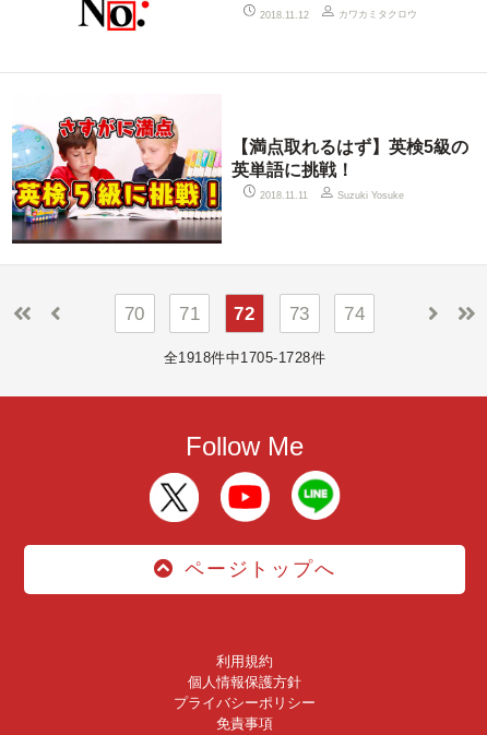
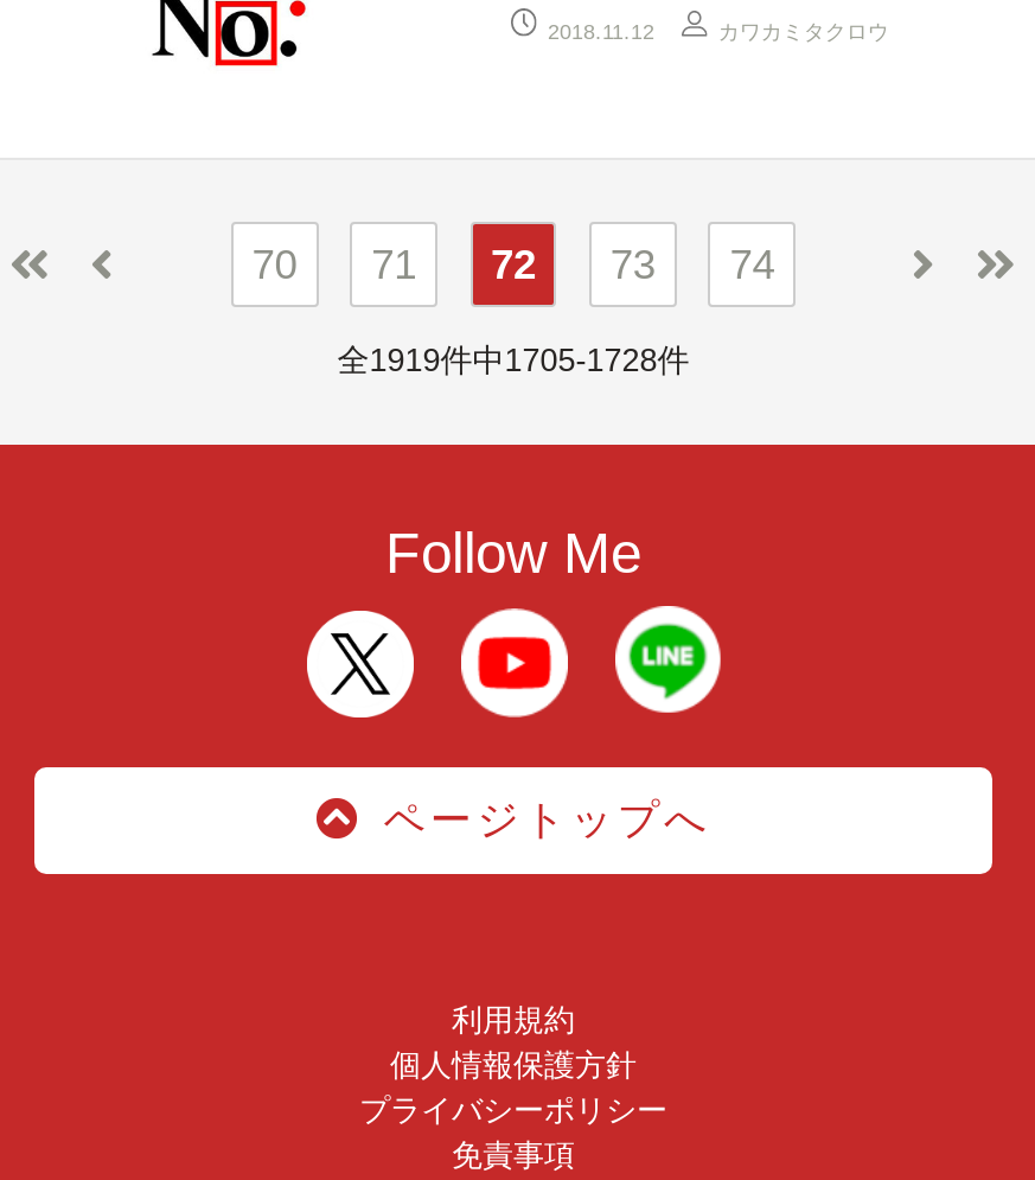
[11,115,468,245] [image] | 【満点取れるはず】英検5級の | 英単語に挑戦！ | 2018.11.11 | Suzuki Yosuke -> none
[164,350,326,366] 全1918件中1705-1728件 -> [337,344,689,379] 全1919件中1705-1728件

